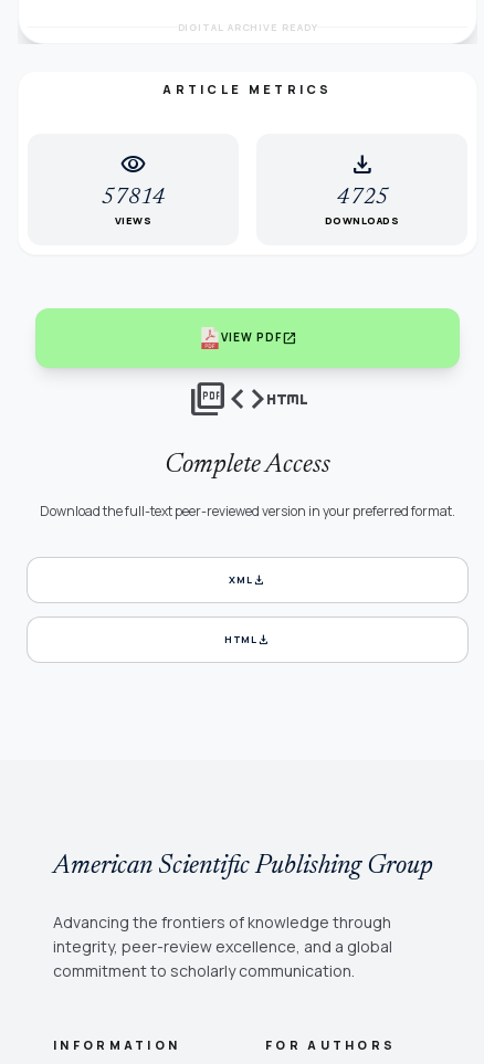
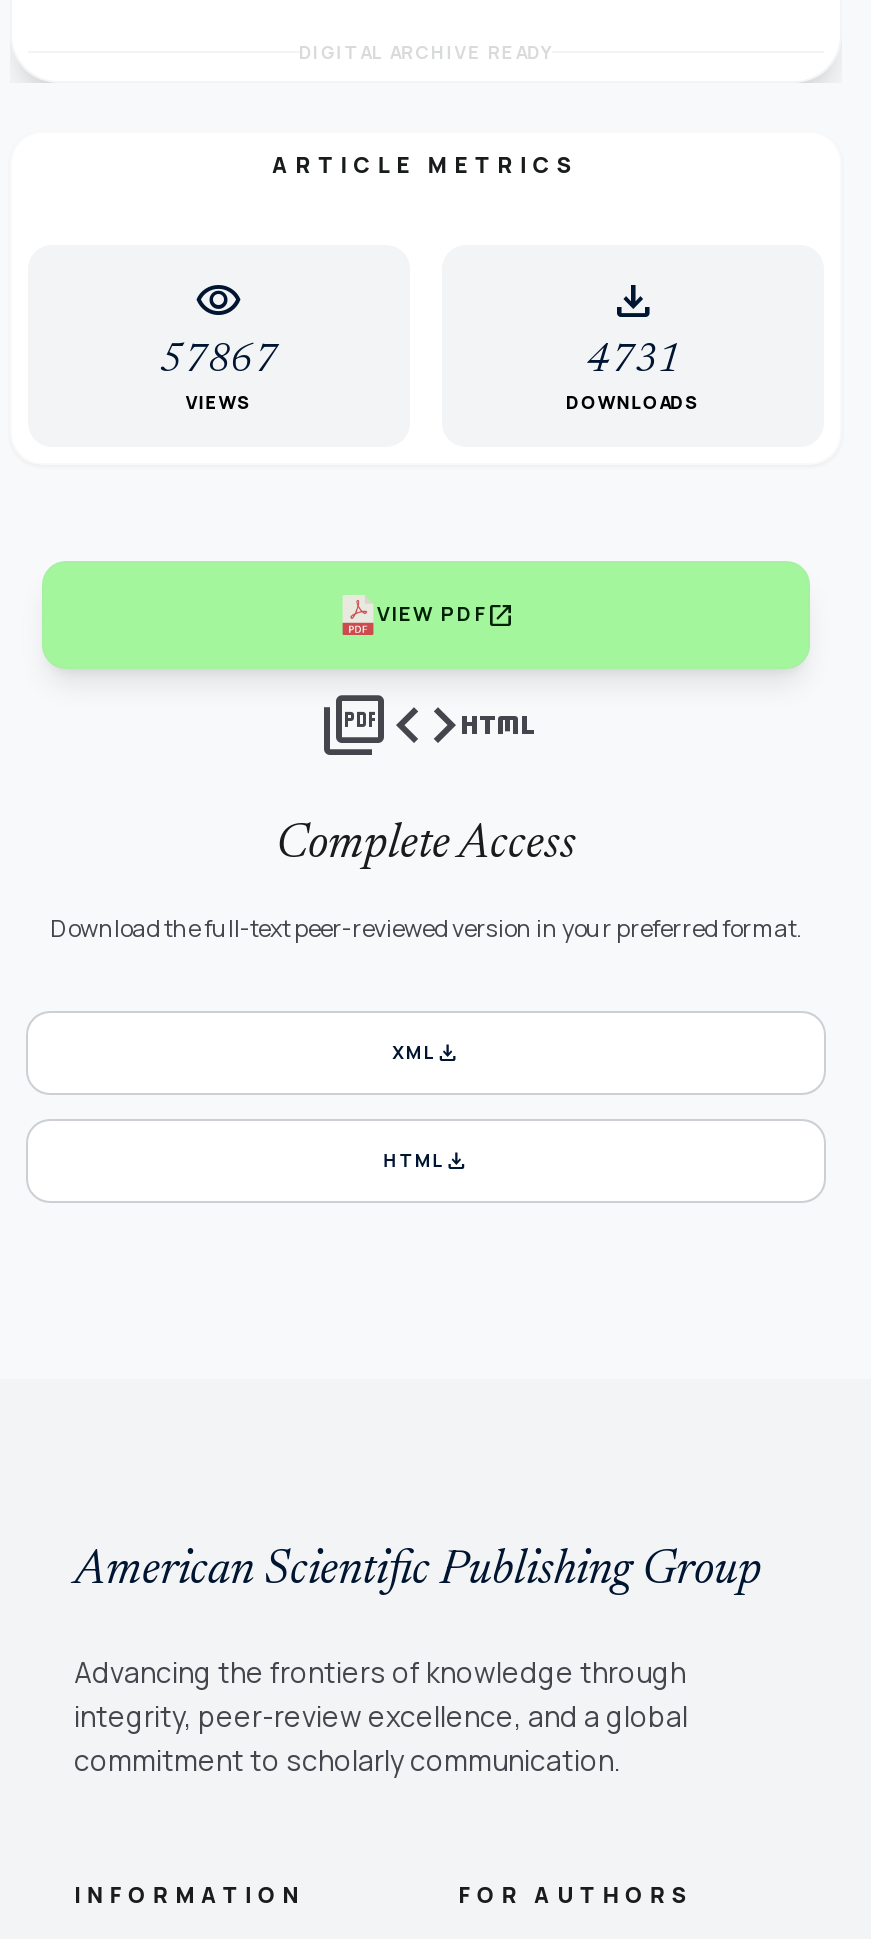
[102,186,165,208] 57814 -> [160,340,278,380] 57867
[336,186,387,208] 4725 -> [587,340,679,380] 4731

